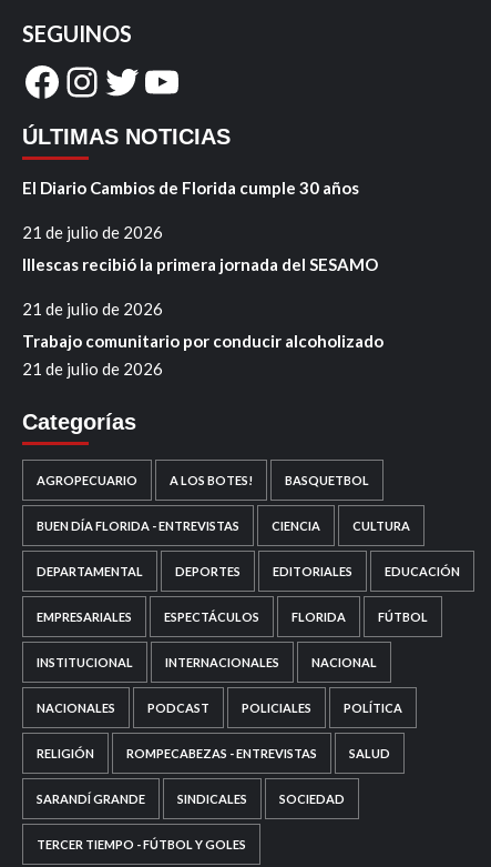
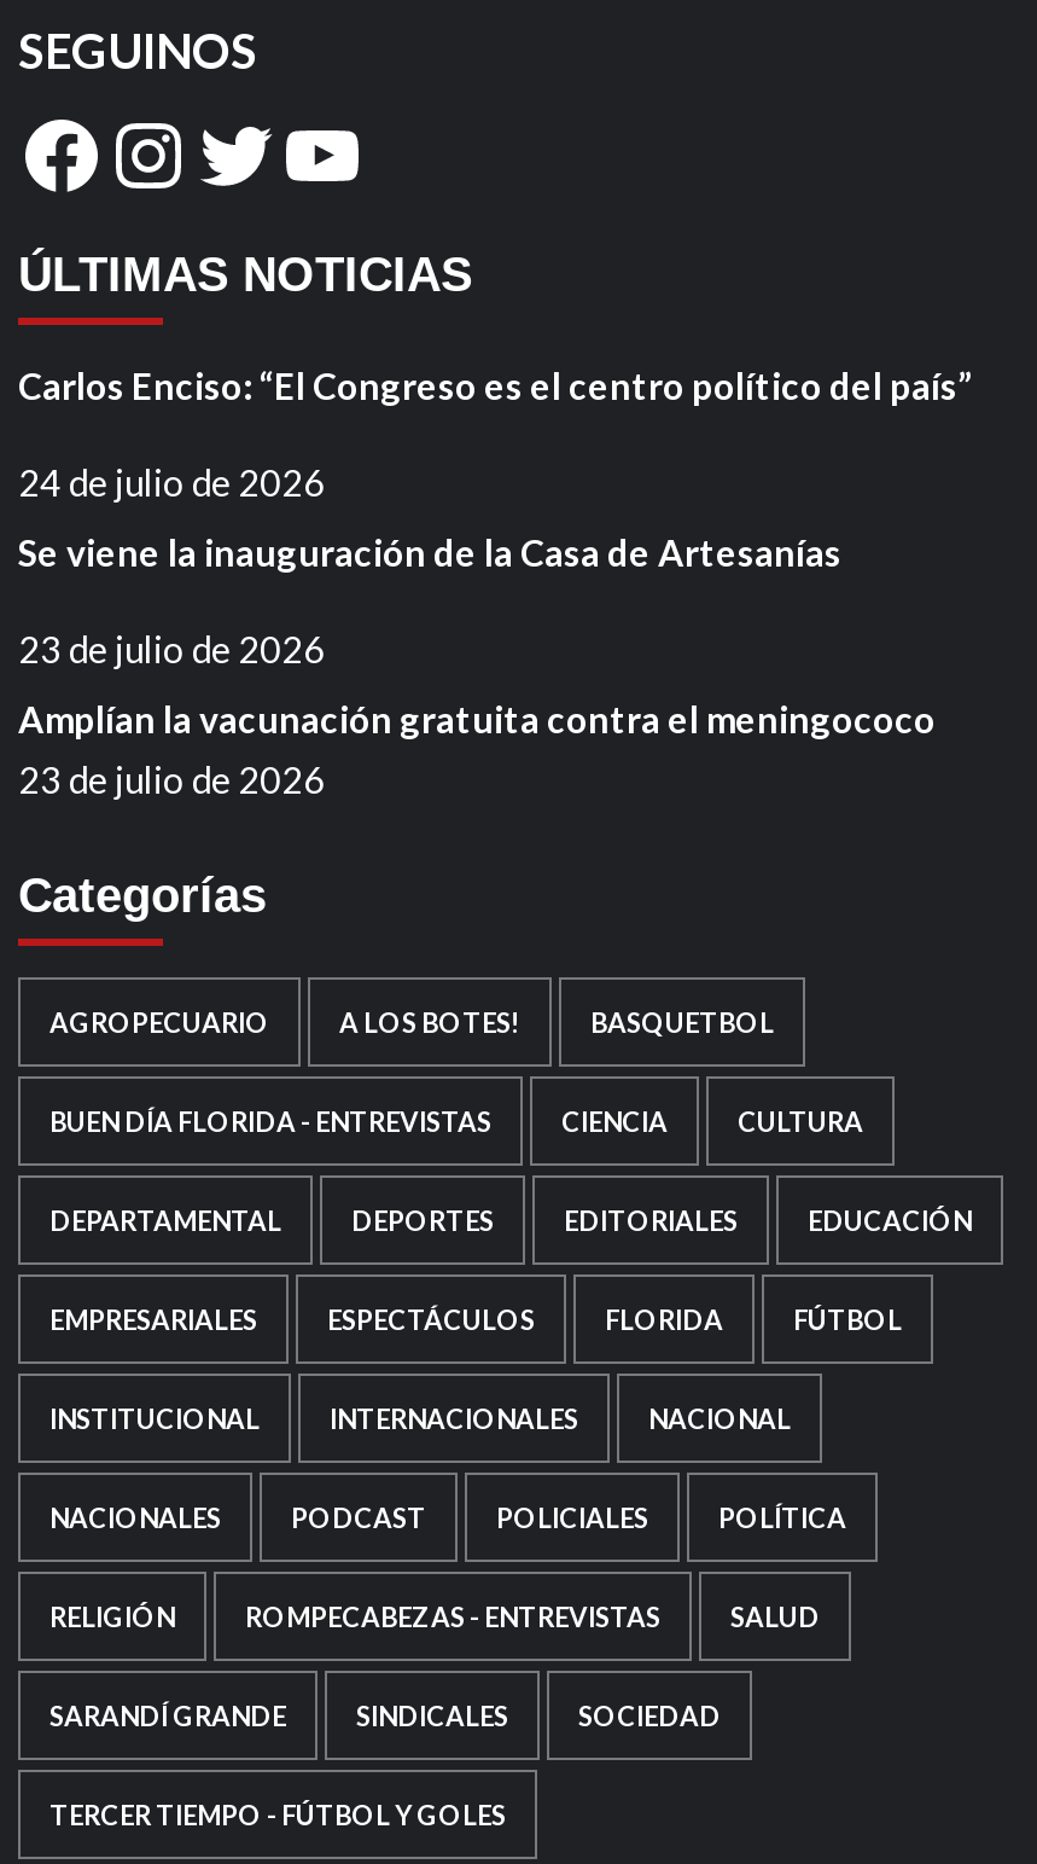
[22,178,359,198] El Diario Cambios de Florida cumple 30 años -> [18,364,972,408] Carlos Enciso: “El Congreso es el centro político del país”
[22,222,163,242] 21 de julio de 2026 -> [18,461,325,504] 24 de julio de 2026
[22,255,378,275] Illescas recibió la primera jornada del SESAMO -> [18,531,841,575] Se viene la inauguración de la Casa de Artesanías
[22,299,163,319] 21 de julio de 2026 -> [18,628,325,671] 23 de julio de 2026
[22,331,383,379] Trabajo comunitario por conducir alcoholizado | 21 de julio de 2026 -> [18,698,936,802] Amplían la vacunación gratuita contra el meningococo | 23 de julio de 2026

